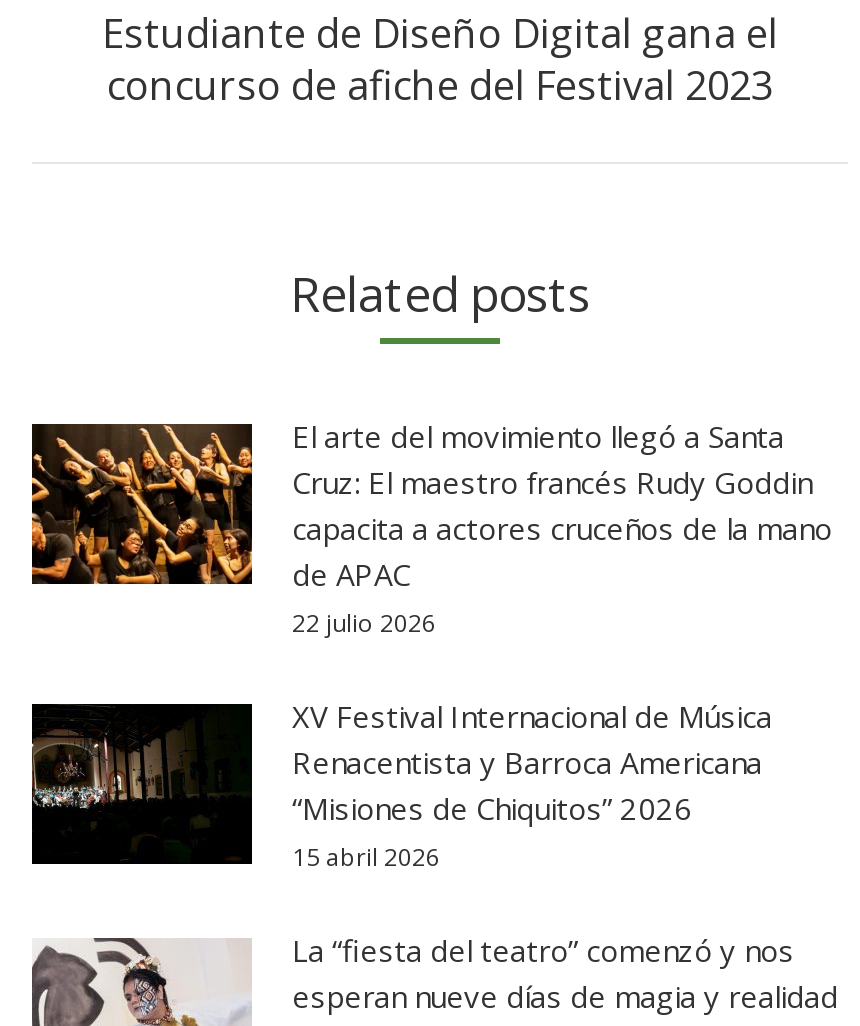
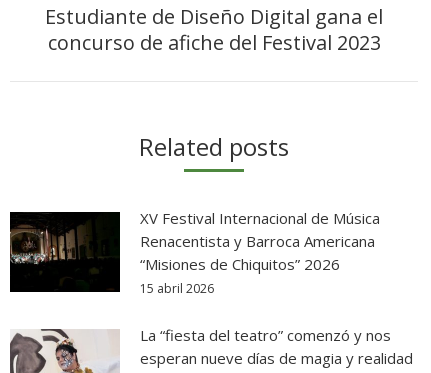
[30,416,832,640] [image] | El arte del movimiento llegó a Santa | Cruz: El maestro francés Rudy Goddin | capacita a actores cruceños de la mano | de APAC | 22 julio 2026 -> none

